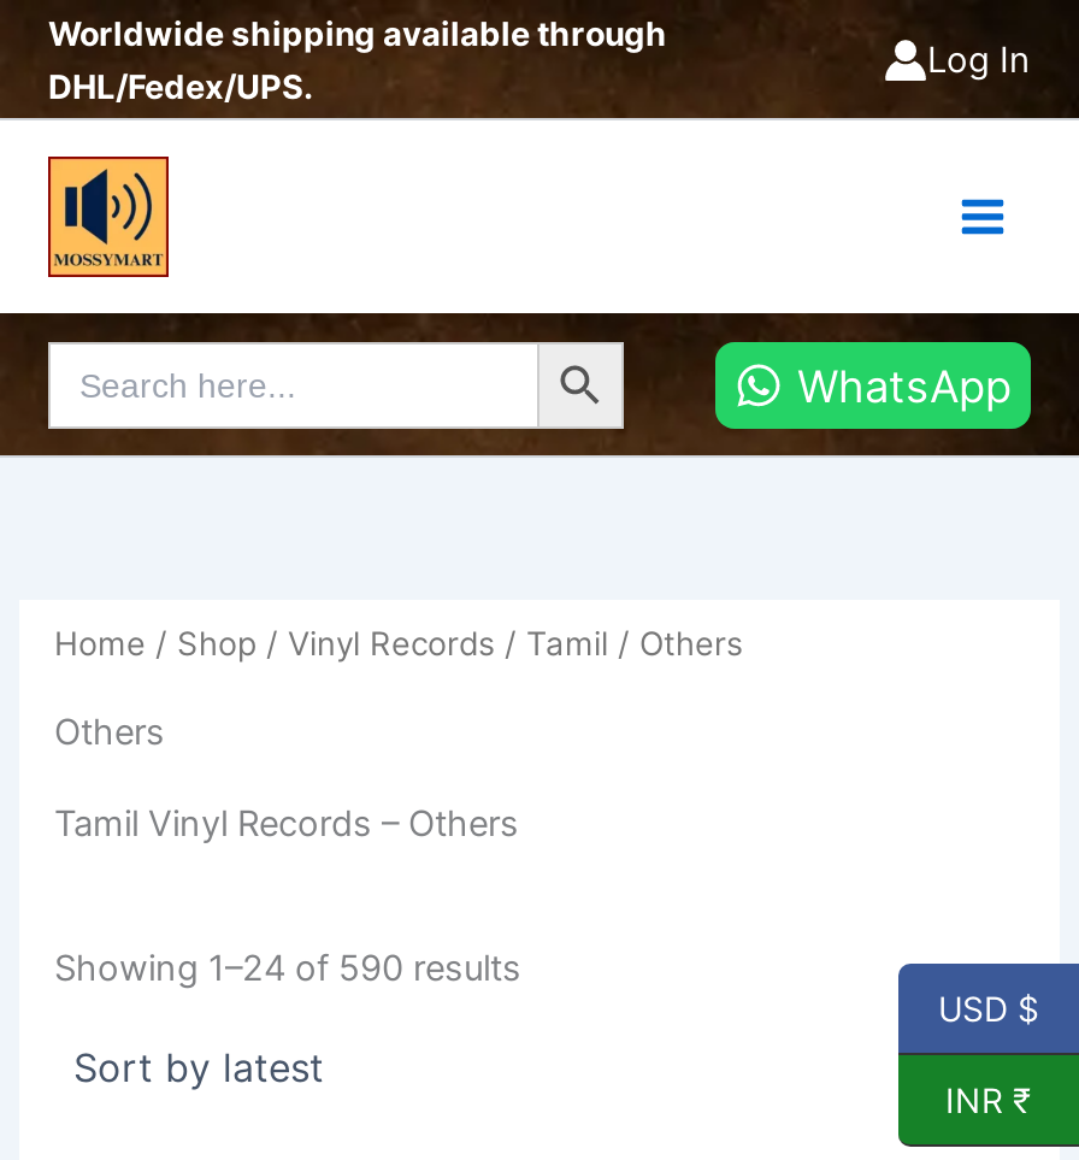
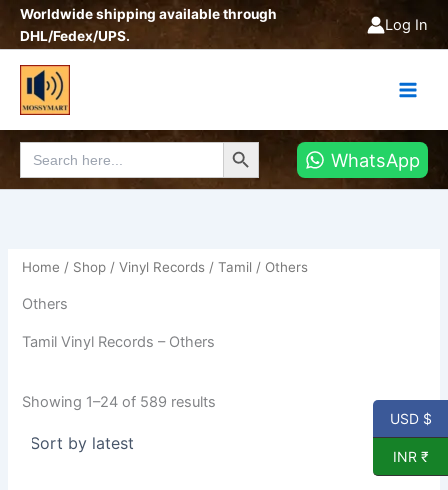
[54,946,521,989] Showing 1–24 of 590 results -> [22,392,216,410] Showing 1–24 of 589 results

